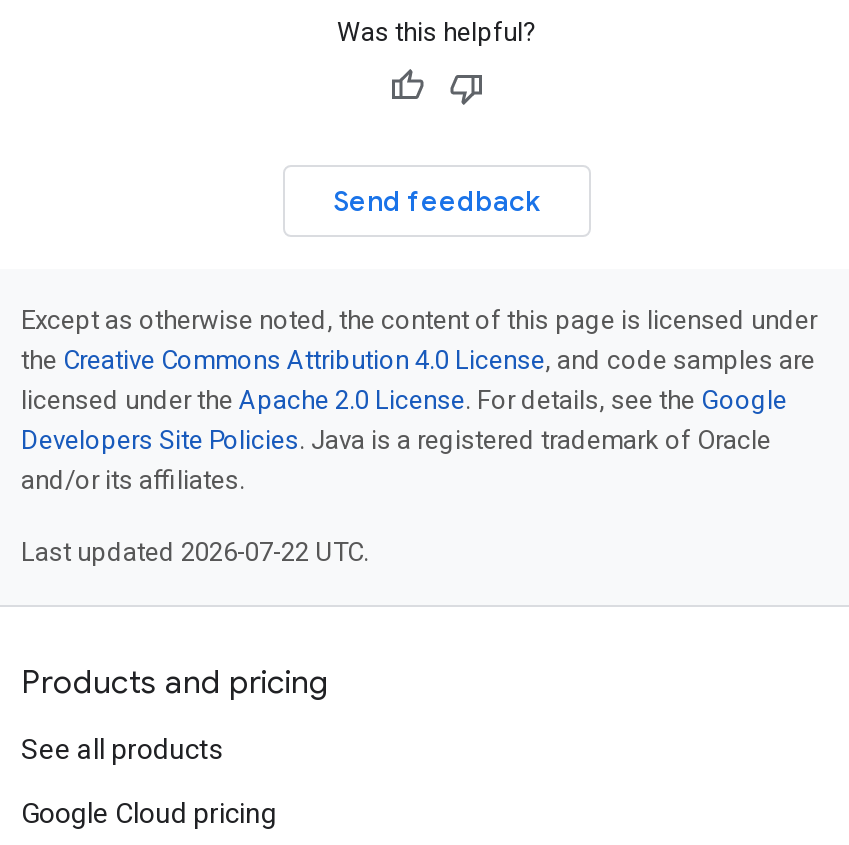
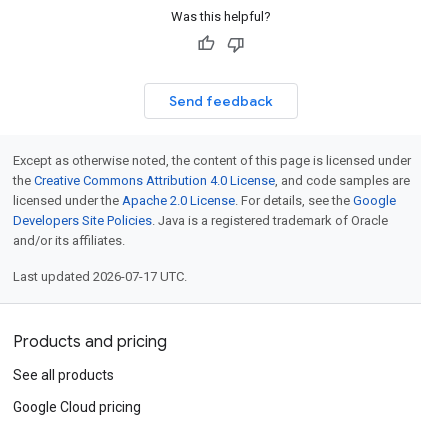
[21,537,369,567] Last updated 2026-07-22 UTC. -> [13,269,187,284] Last updated 2026-07-17 UTC.

